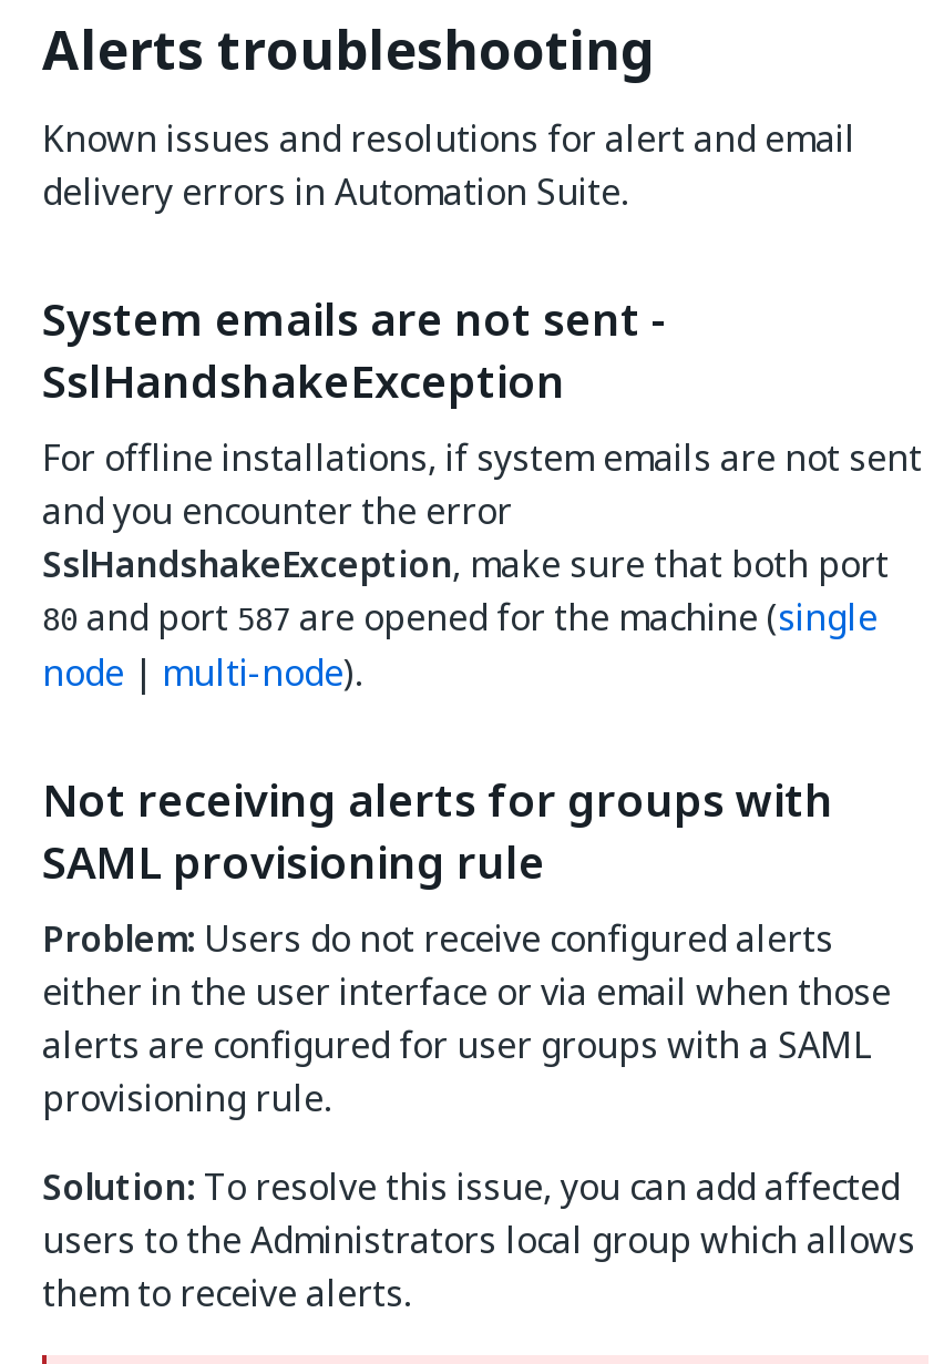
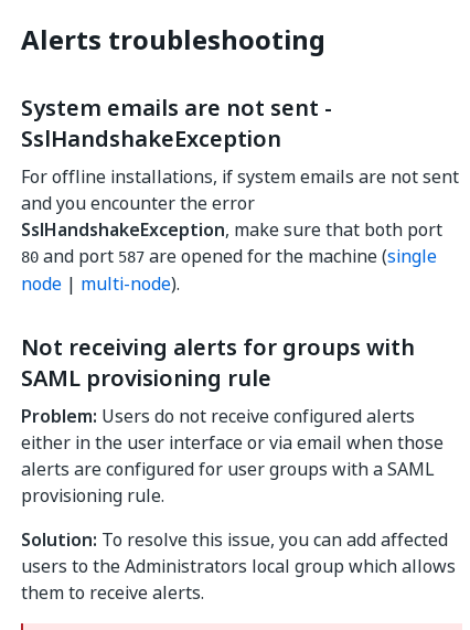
[42,112,855,218] Known issues and resolutions for alert and email | delivery errors in Automation Suite. -> none

